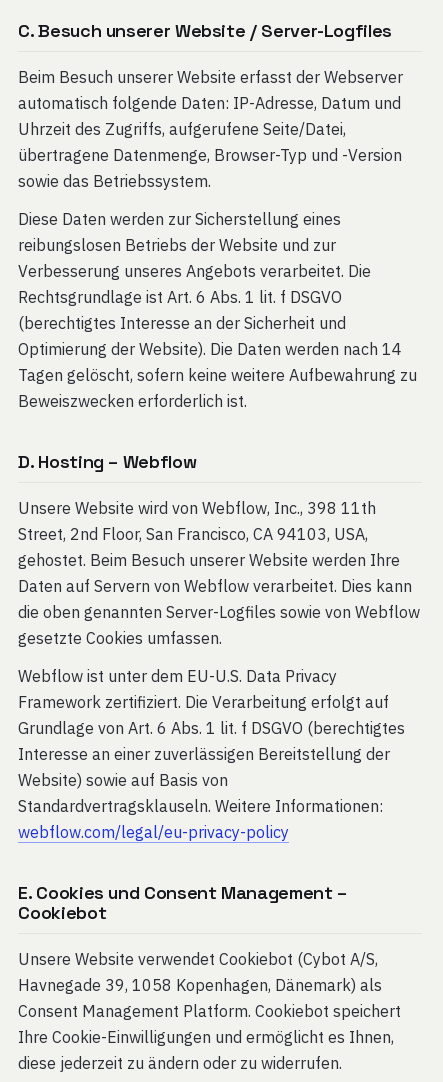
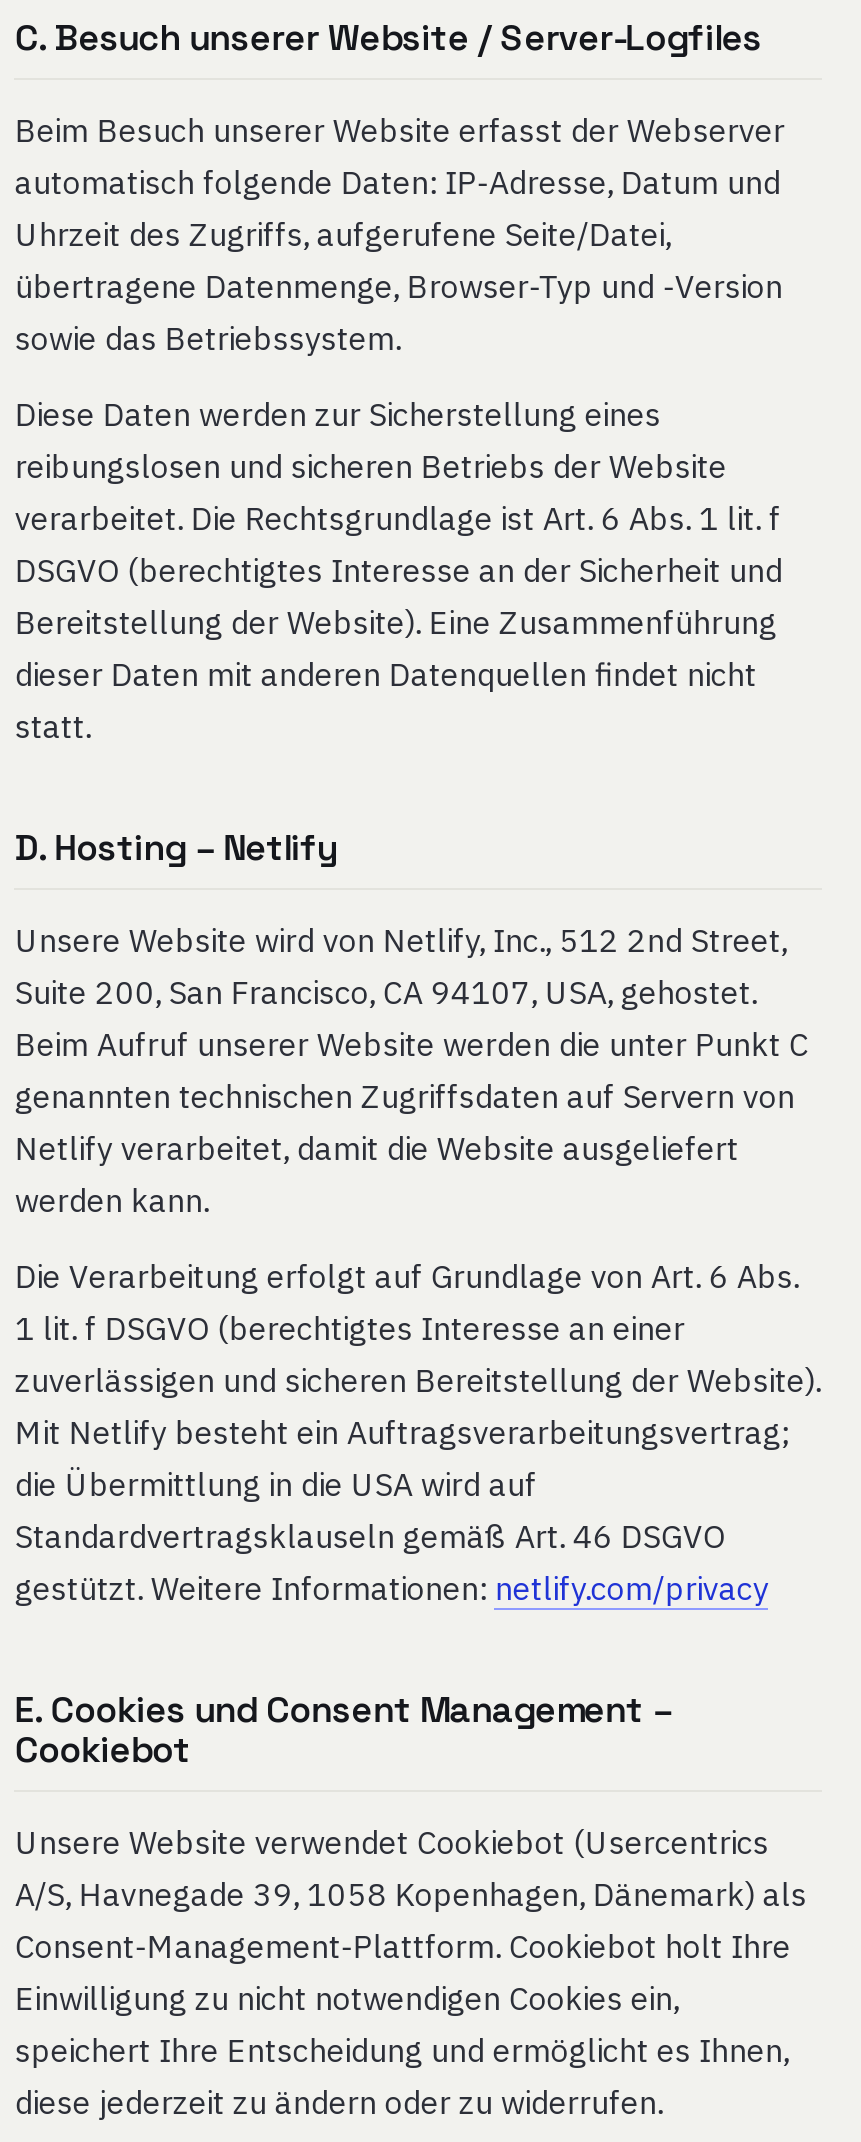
[18,235,417,411] reibungslosen Betriebs der Website und zur | Verbesserung unseres Angebots verarbeitet. Die | Rechtsgrundlage ist Art. 6 Abs. 1 lit. f DSGVO | (berechtigtes Interesse an der Sicherheit und | Optimierung der Website). Die Daten werden nach 14 | Tagen gelöscht, sofern keine weitere Aufbewahrung zu | Beweiszwecken erforderlich ist. -> [15,446,783,746] reibungslosen und sicheren Betriebs der Website | verarbeitet. Die Rechtsgrundlage ist Art. 6 Abs. 1 lit. f | DSGVO (berechtigtes Interesse an der Sicherheit und | Bereitstellung der Website). Eine Zusammenführung | dieser Daten mit anderen Datenquellen findet nicht | statt.
[18,450,196,473] D. Hosting – Webflow -> [15,824,338,870] D. Hosting – Netlify
[18,498,420,648] Unsere Website wird von Webflow, Inc., 398 11th | Street, 2nd Floor, San Francisco, CA 94103, USA, | gehostet. Beim Besuch unserer Website werden Ihre | Daten auf Servern von Webflow verarbeitet. Dies kann | die oben genannten Server-Logfiles sowie von Webflow | gesetzte Cookies umfassen. -> [15,920,809,1220] Unsere Website wird von Netlify, Inc., 512 2nd Street, | Suite 200, San Francisco, CA 94107, USA, gehostet. | Beim Aufruf unserer Website werden die unter Punkt C | genannten technischen Zugriffsdaten auf Servern von | Netlify verarbeitet, damit die Website ausgeliefert | werden kann.
[18,666,405,842] Webflow ist unter dem EU-U.S. Data Privacy | Framework zertifiziert. Die Verarbeitung erfolgt auf | Grundlage von Art. 6 Abs. 1 lit. f DSGVO (berechtigtes | Interesse an einer zuverlässigen Bereitstellung der | Website) sowie auf Basis von | Standardvertragsklauseln. Weitere Informationen: | webflow.com/legal/eu-privacy-policy -> [15,1256,821,1608] Die Verarbeitung erfolgt auf Grundlage von Art. 6 Abs. | 1 lit. f DSGVO (berechtigtes Interesse an einer | zuverlässigen und sicheren Bereitstellung der Website). | Mit Netlify besteht ein Auftragsverarbeitungsvertrag; | die Übermittlung in die USA wird auf | Standardvertragsklauseln gemäß Art. 46 DSGVO | gestützt. Weitere Informationen: netlify.com/privacy
moved [18,881,347,924] -> [15,1686,672,1772]: E. Cookies und Consent Management – | Cookiebot
[18,949,401,1047] Unsere Website verwendet Cookiebot (Cybot A/S, | Havnegade 39, 1058 Kopenhagen, Dänemark) als | Consent Management Platform. Cookiebot speichert | Ihre Cookie-Einwilligungen und ermöglicht es Ihnen, -> [15,1822,807,2070] Unsere Website verwendet Cookiebot (Usercentrics | A/S, Havnegade 39, 1058 Kopenhagen, Dänemark) als | Consent-Management-Plattform. Cookiebot holt Ihre | Einwilligung zu nicht notwendigen Cookies ein, | speichert Ihre Entscheidung und ermöglicht es Ihnen,

